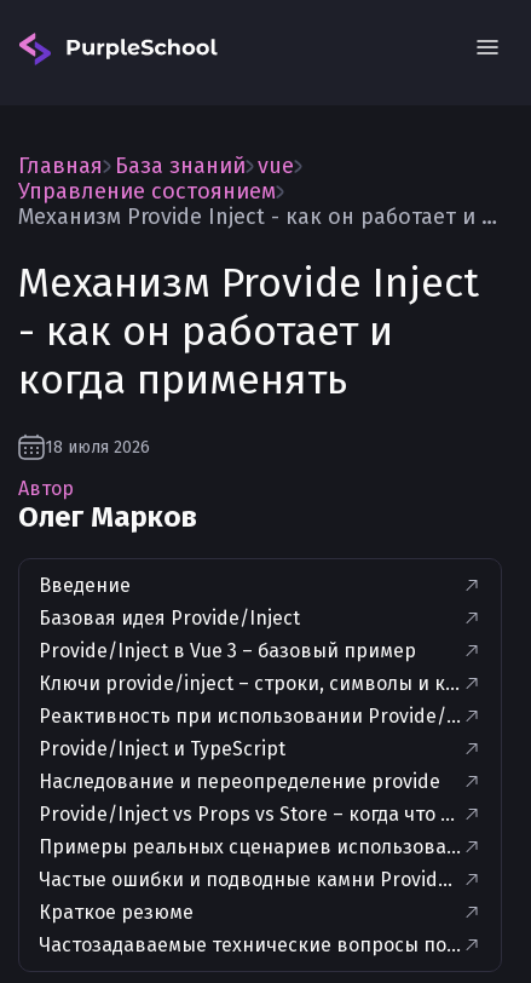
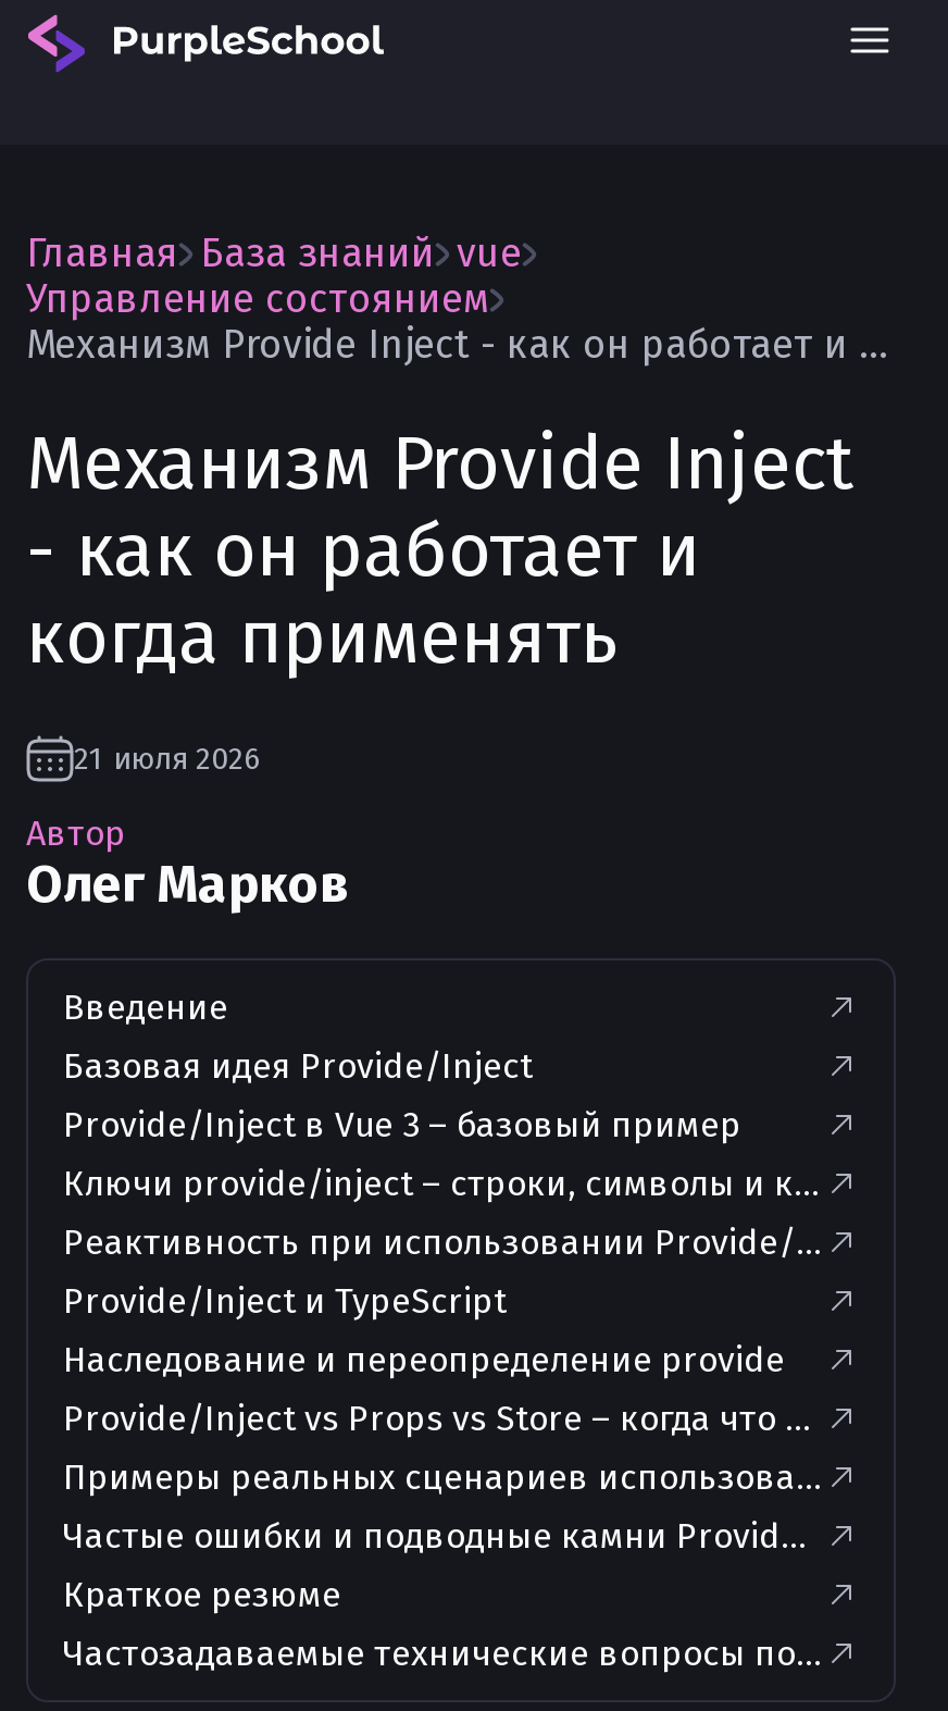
[45,436,150,457] 18 июля 2026 -> [74,740,261,777] 21 июля 2026

